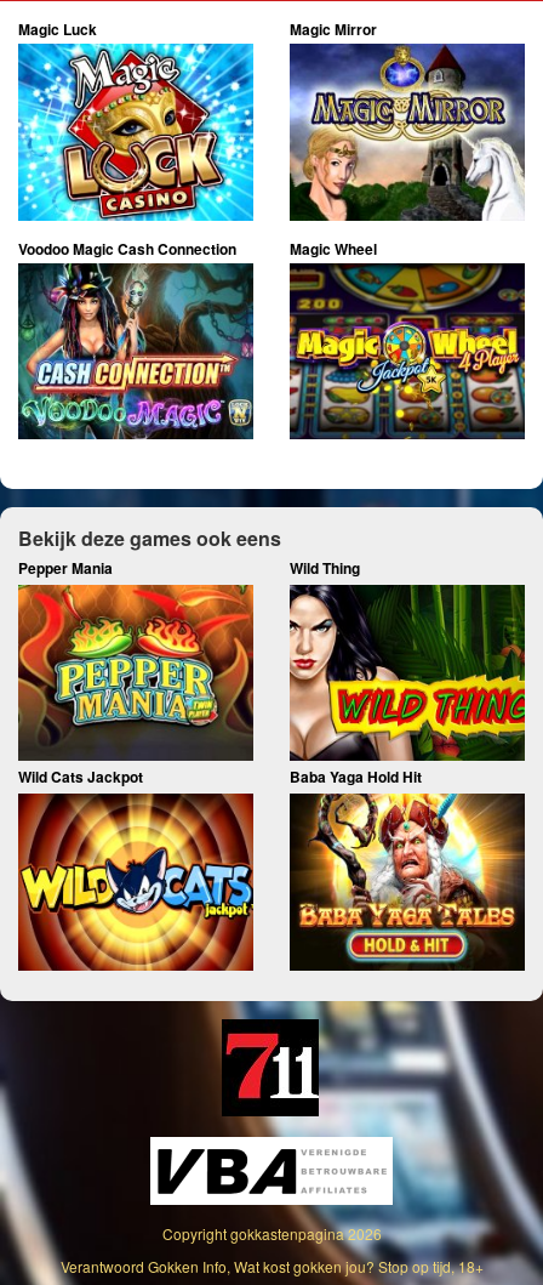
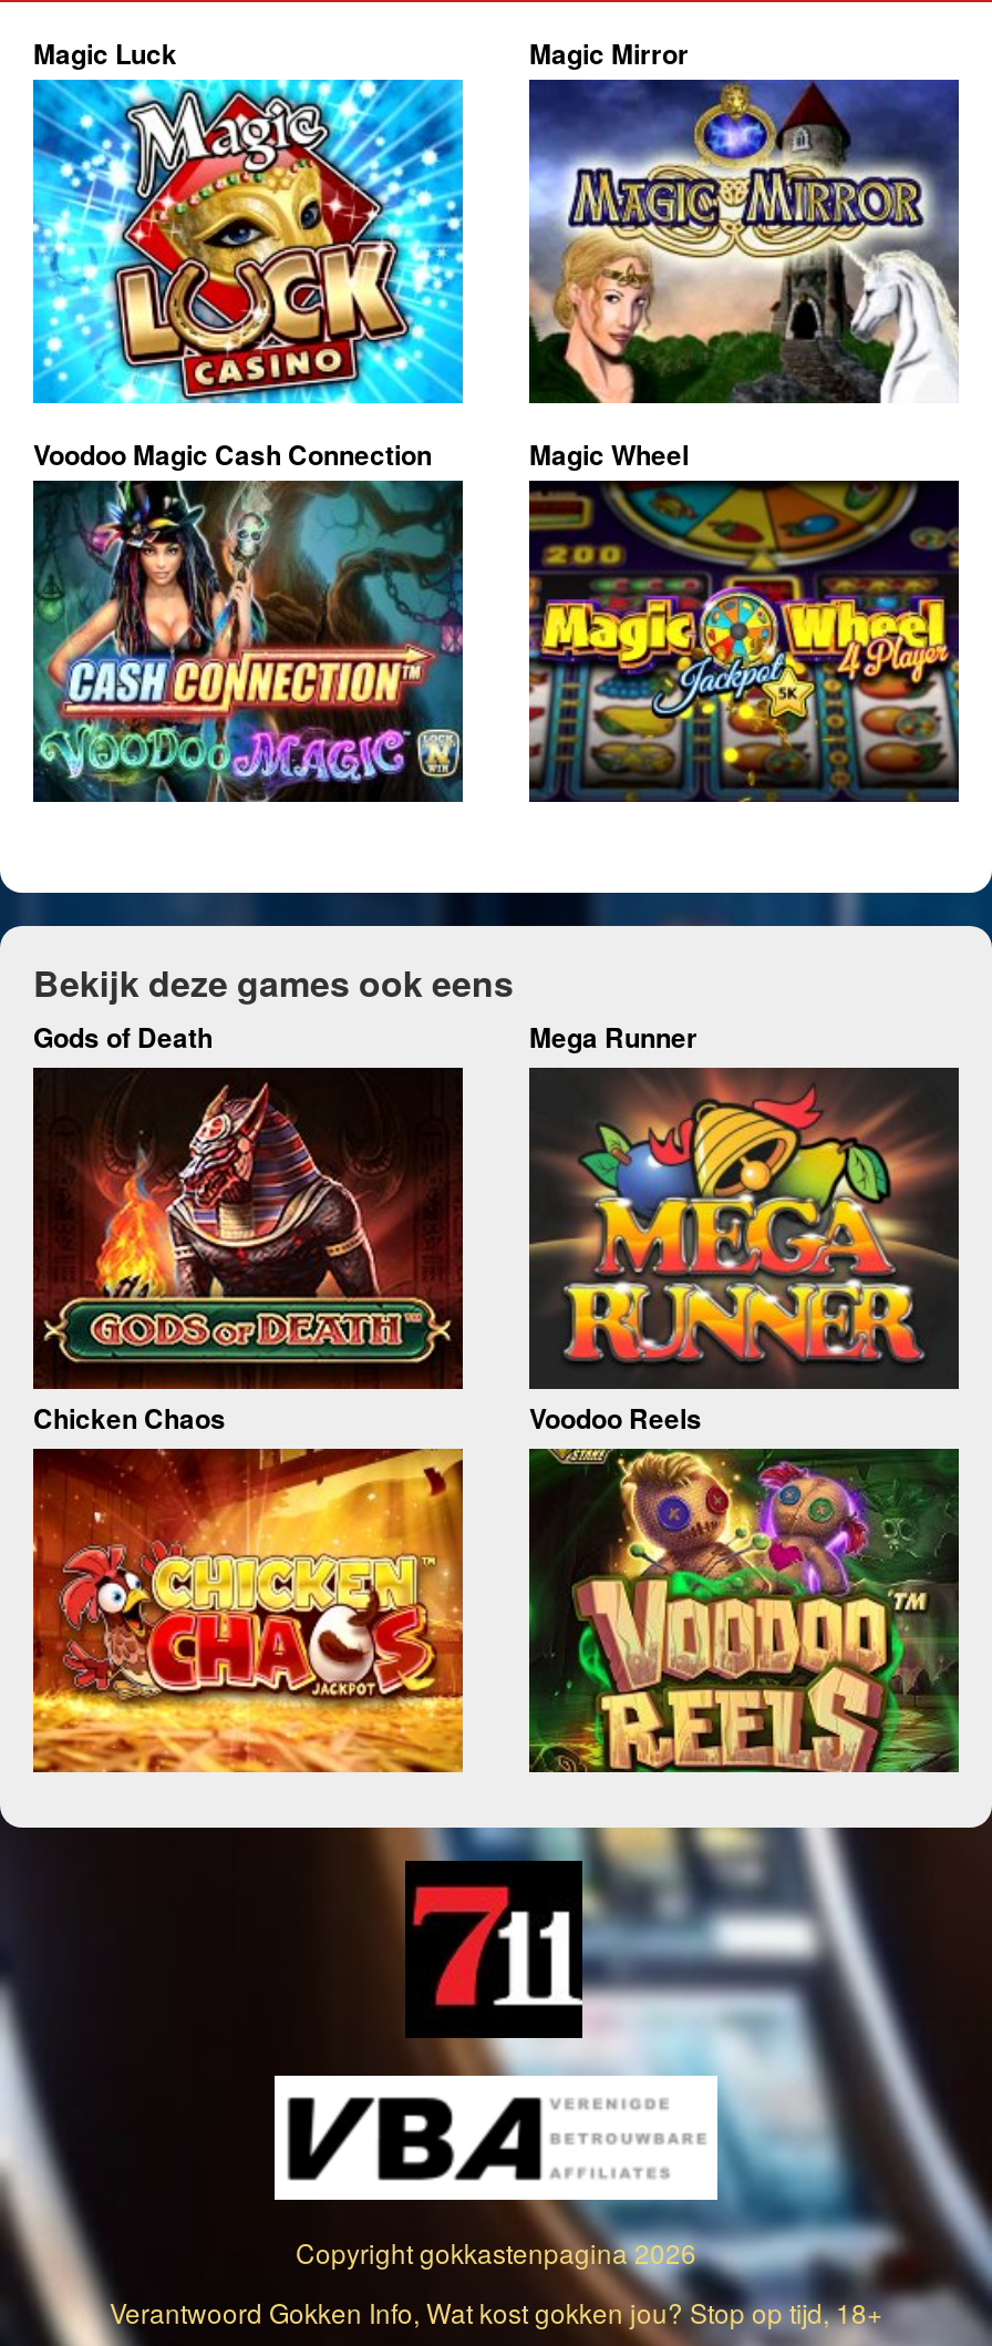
[18,557,360,579] Pepper Mania | Wild Thing -> [33,1017,697,1056] Gods of Death | Mega Runner
[17,584,422,788] [image] | Wild Cats Jackpot | Baba Yaga Hold Hit -> [31,1066,702,1438] [image] | Chicken Chaos | Voodoo Reels
[288,585,526,761] [image] -> [527,1068,961,1389] [image]
[17,792,255,972] [image] -> [31,1447,465,1774] [image]
[290,792,526,972] [image] -> [529,1447,961,1774] [image]

